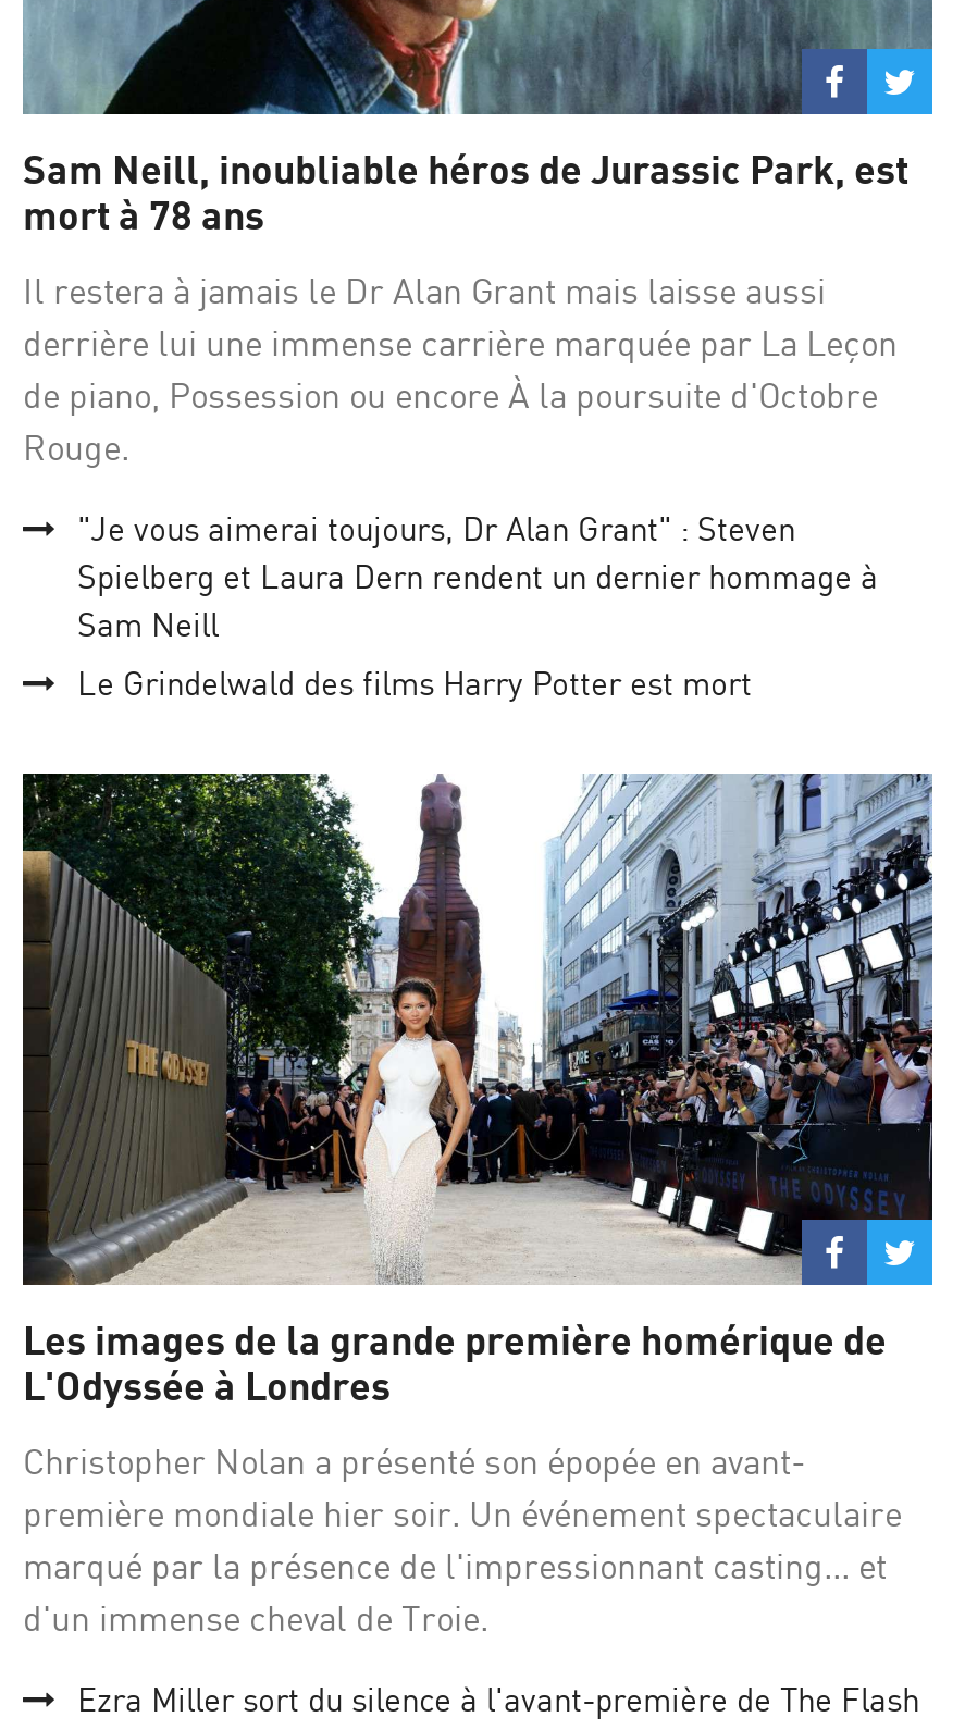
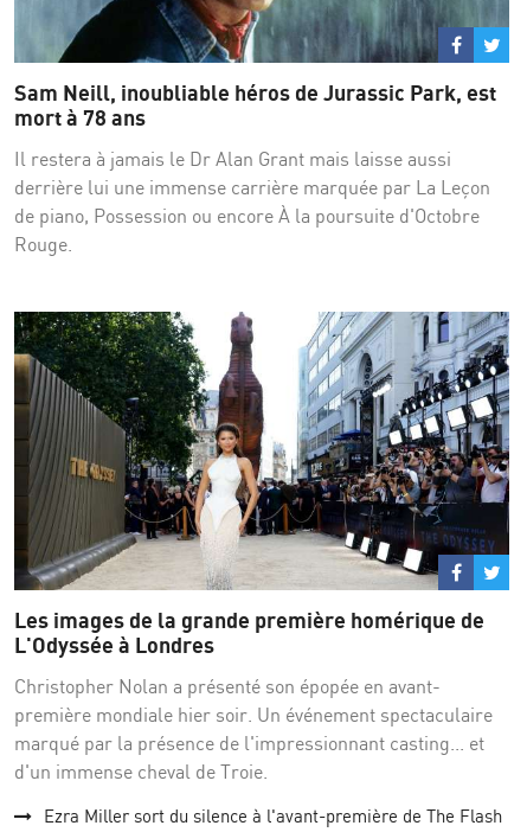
[77,509,878,705] "Je vous aimerai toujours, Dr Alan Grant" : Steven | Spielberg et Laura Dern rendent un dernier hommage à | Sam Neill | Le Grindelwald des films Harry Potter est mort -> none

